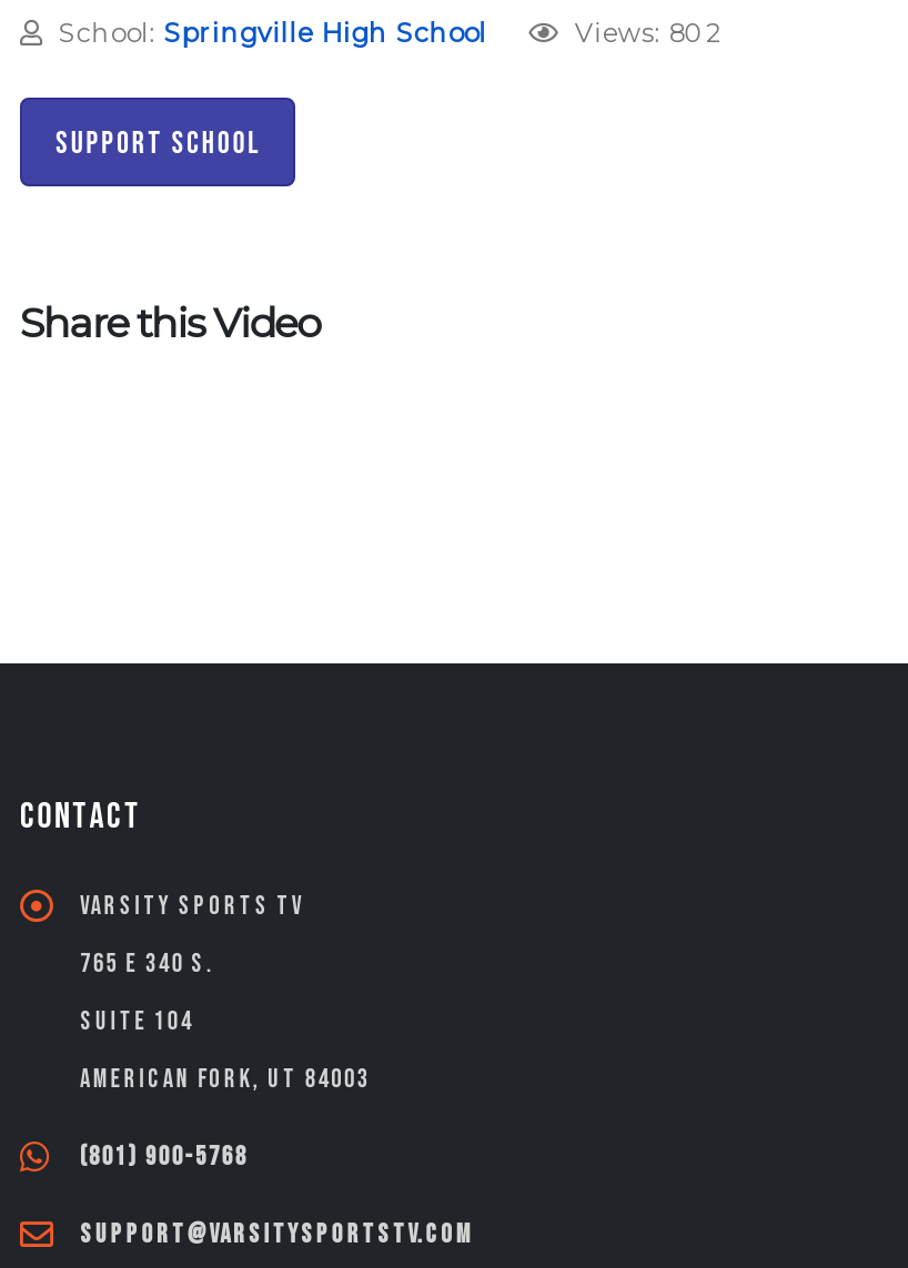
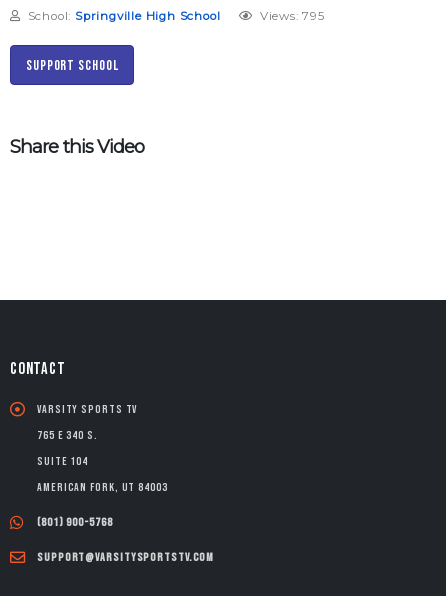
[566,18,724,49] Views: 802 -> [256,9,325,23] Views: 795

